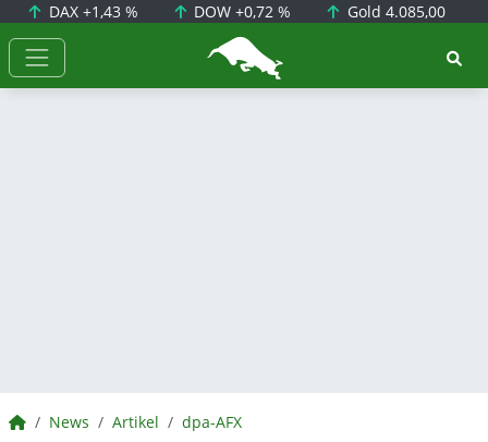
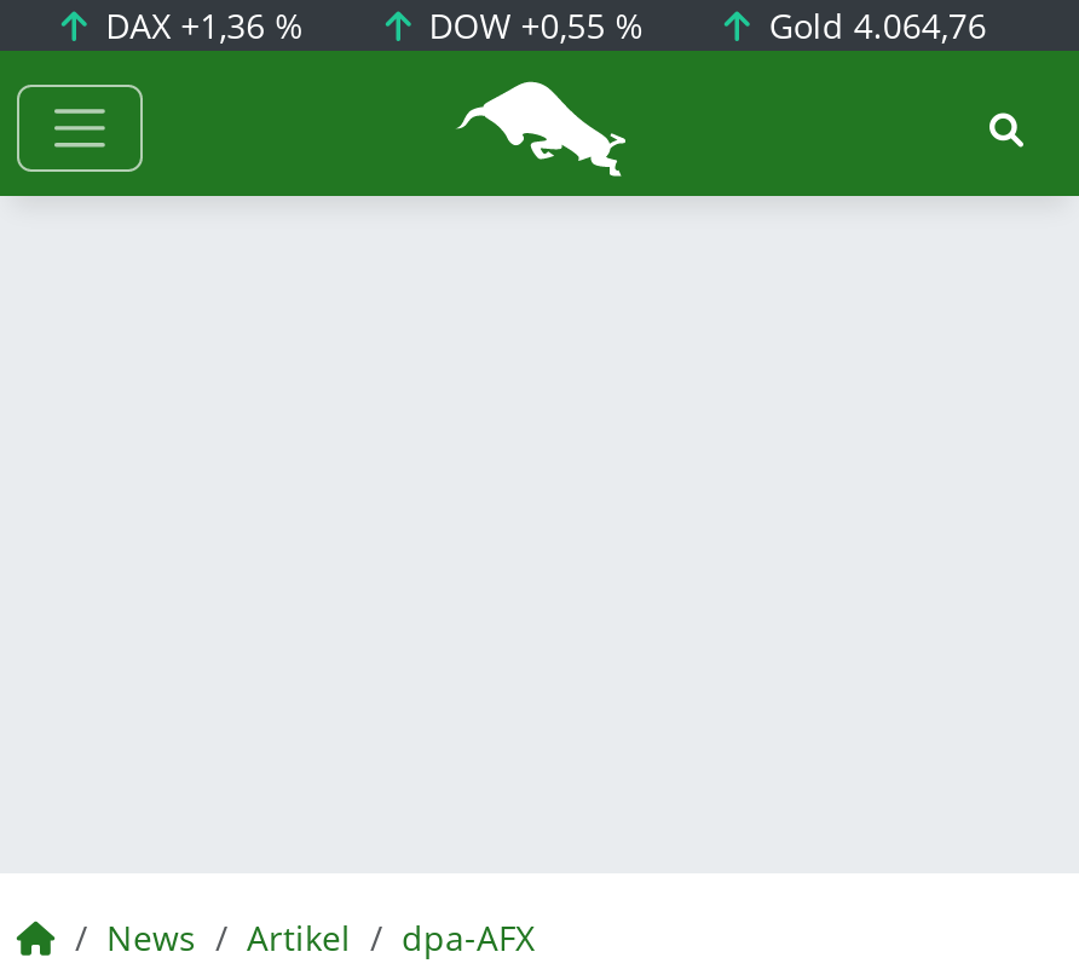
[44,1,138,22] DAX +1,43 % -> [96,2,304,48] DAX +1,36 %
[190,1,291,22] DOW +0,72 % -> [419,2,644,48] DOW +0,55 %
[343,1,445,22] Gold 4.085,00 -> [759,2,987,48] Gold 4.064,76

